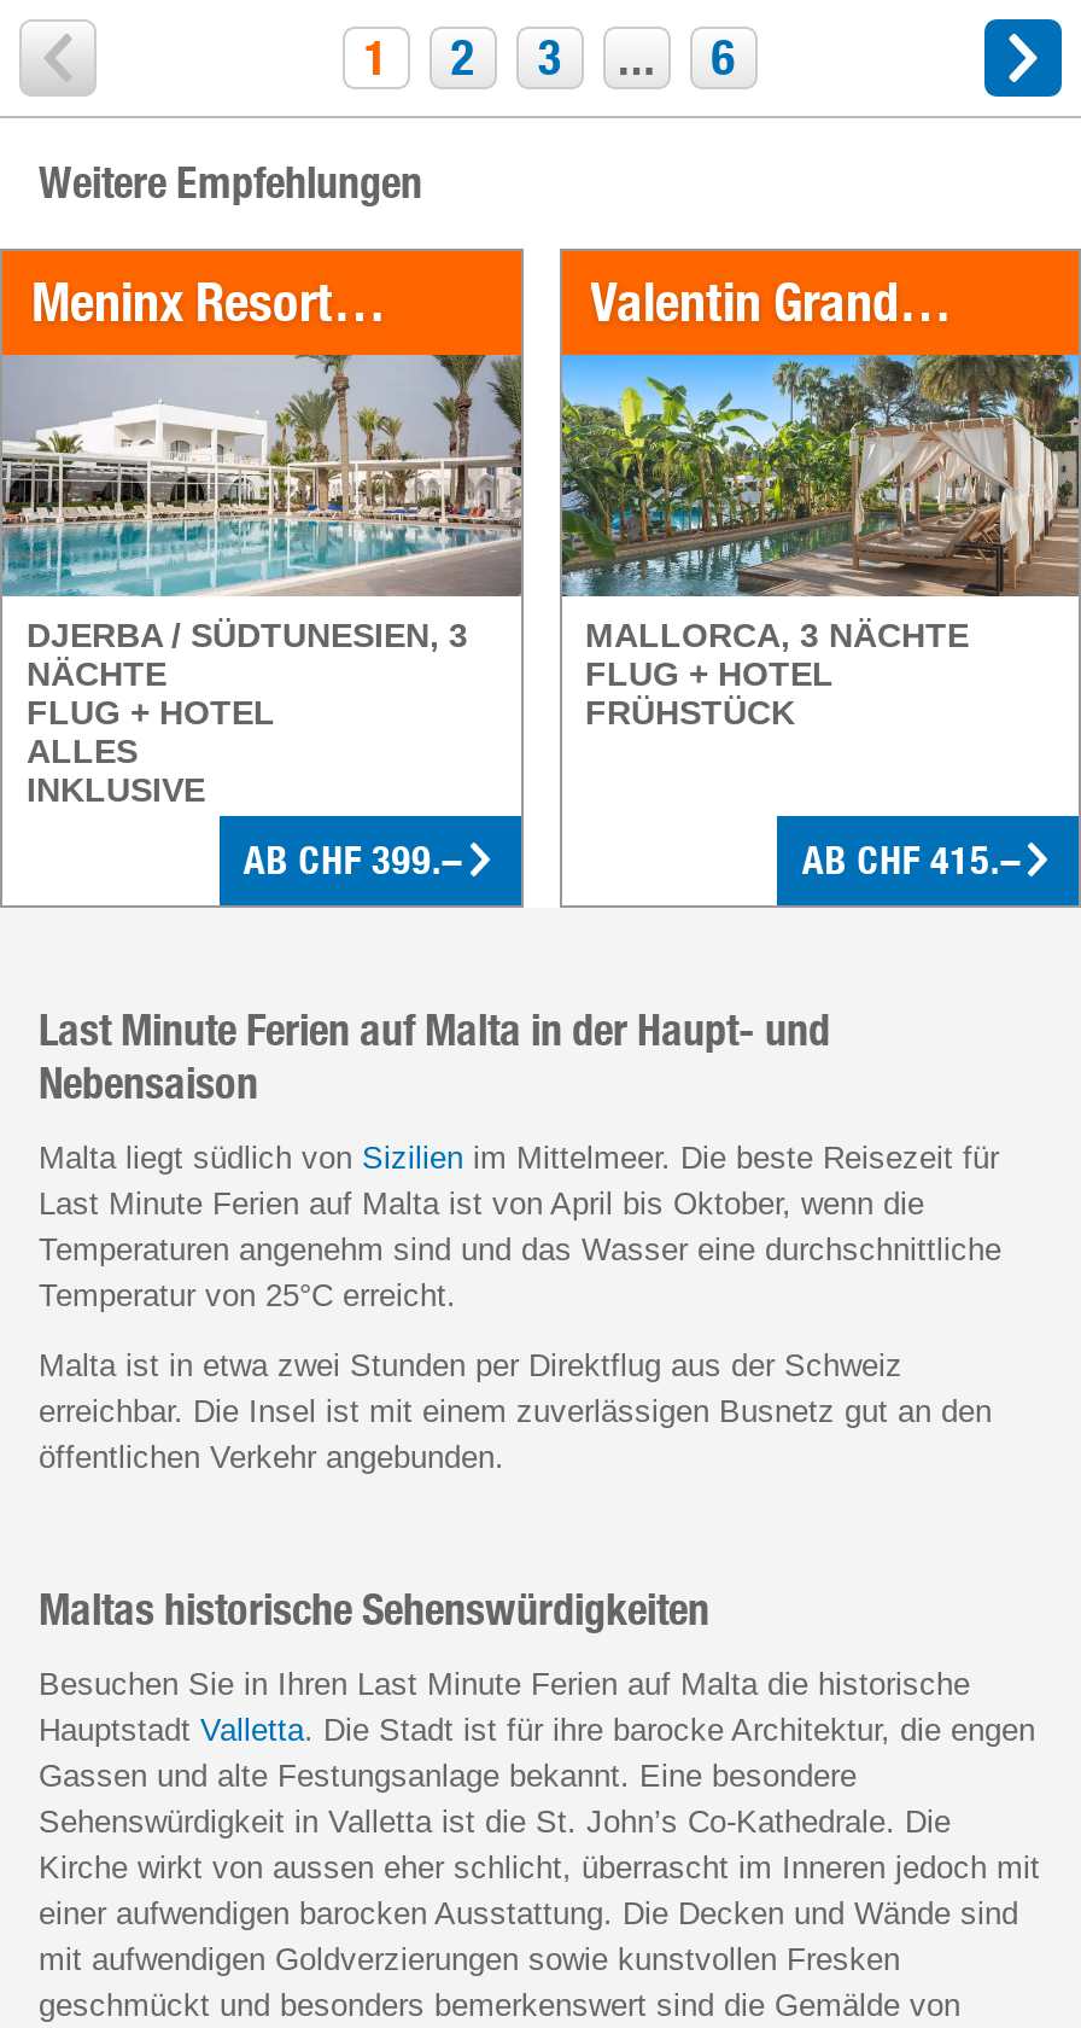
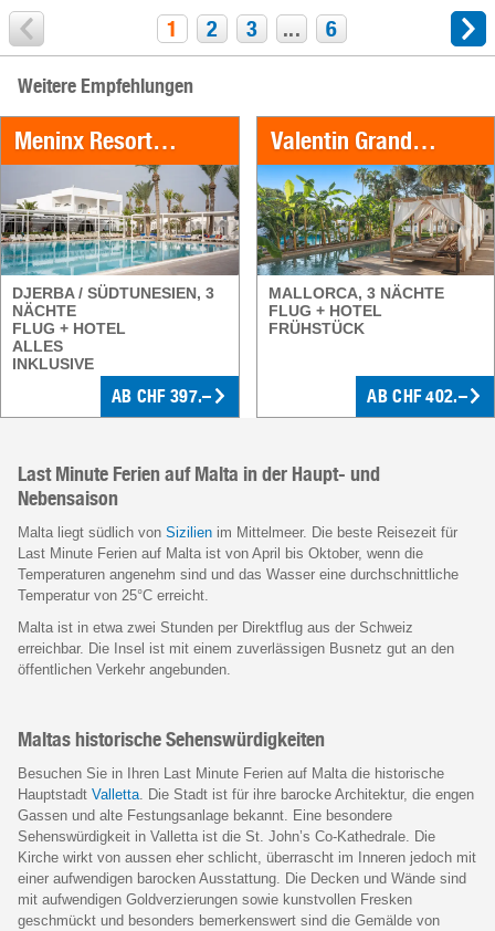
[243,837,462,883] AB CHF 399.– -> [111,386,212,407] AB CHF 397.–
[802,837,1021,883] AB CHF 415.– -> [367,386,467,407] AB CHF 402.–

